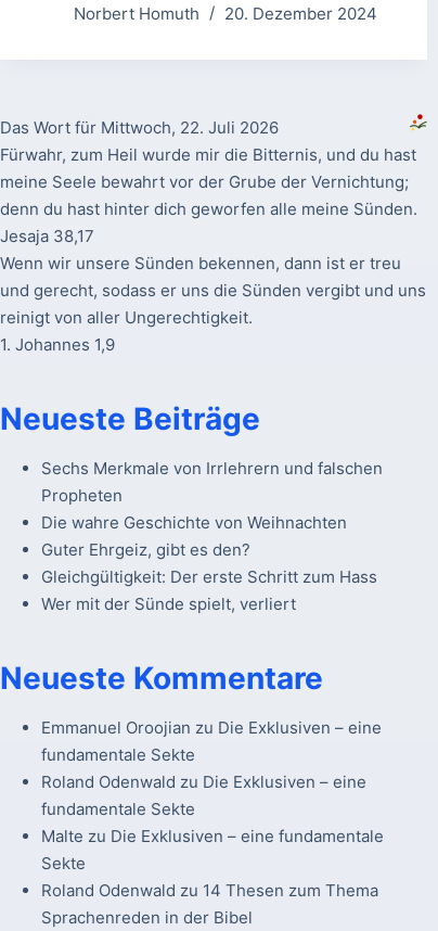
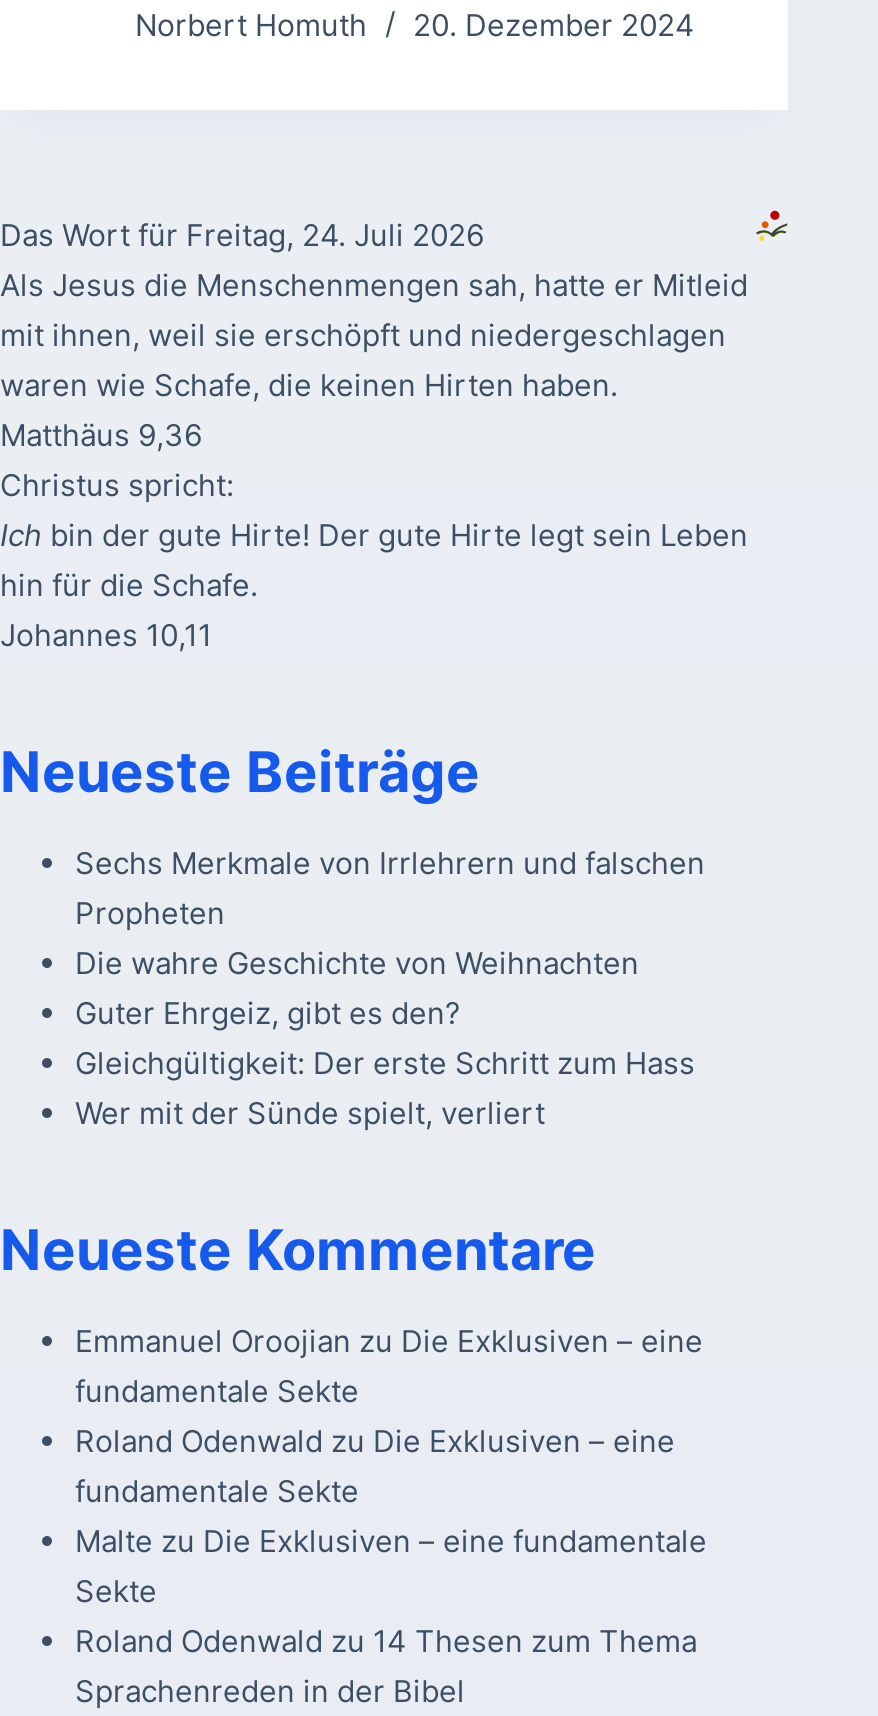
[0,117,426,355] Das Wort für Mittwoch, 22. Juli 2026 | Fürwahr, zum Heil wurde mir die Bitternis, und du hast | meine Seele bewahrt vor der Grube der Vernichtung; | denn du hast hinter dich geworfen alle meine Sünden. | Jesaja 38,17 | Wenn wir unsere Sünden bekennen, dann ist er treu | und gerecht, sodass er uns die Sünden vergibt und uns | reinigt von aller Ungerechtigkeit. | 1. Johannes 1,9 -> [0,216,748,654] Das Wort für Freitag, 24. Juli 2026 | Als Jesus die Menschenmengen sah, hatte er Mitleid | mit ihnen, weil sie erschöpft und niedergeschlagen | waren wie Schafe, die keinen Hirten haben. | Matthäus 9,36 | Christus spricht: | Ich bin der gute Hirte! Der gute Hirte legt sein Leben | hin für die Schafe. | Johannes 10,11

